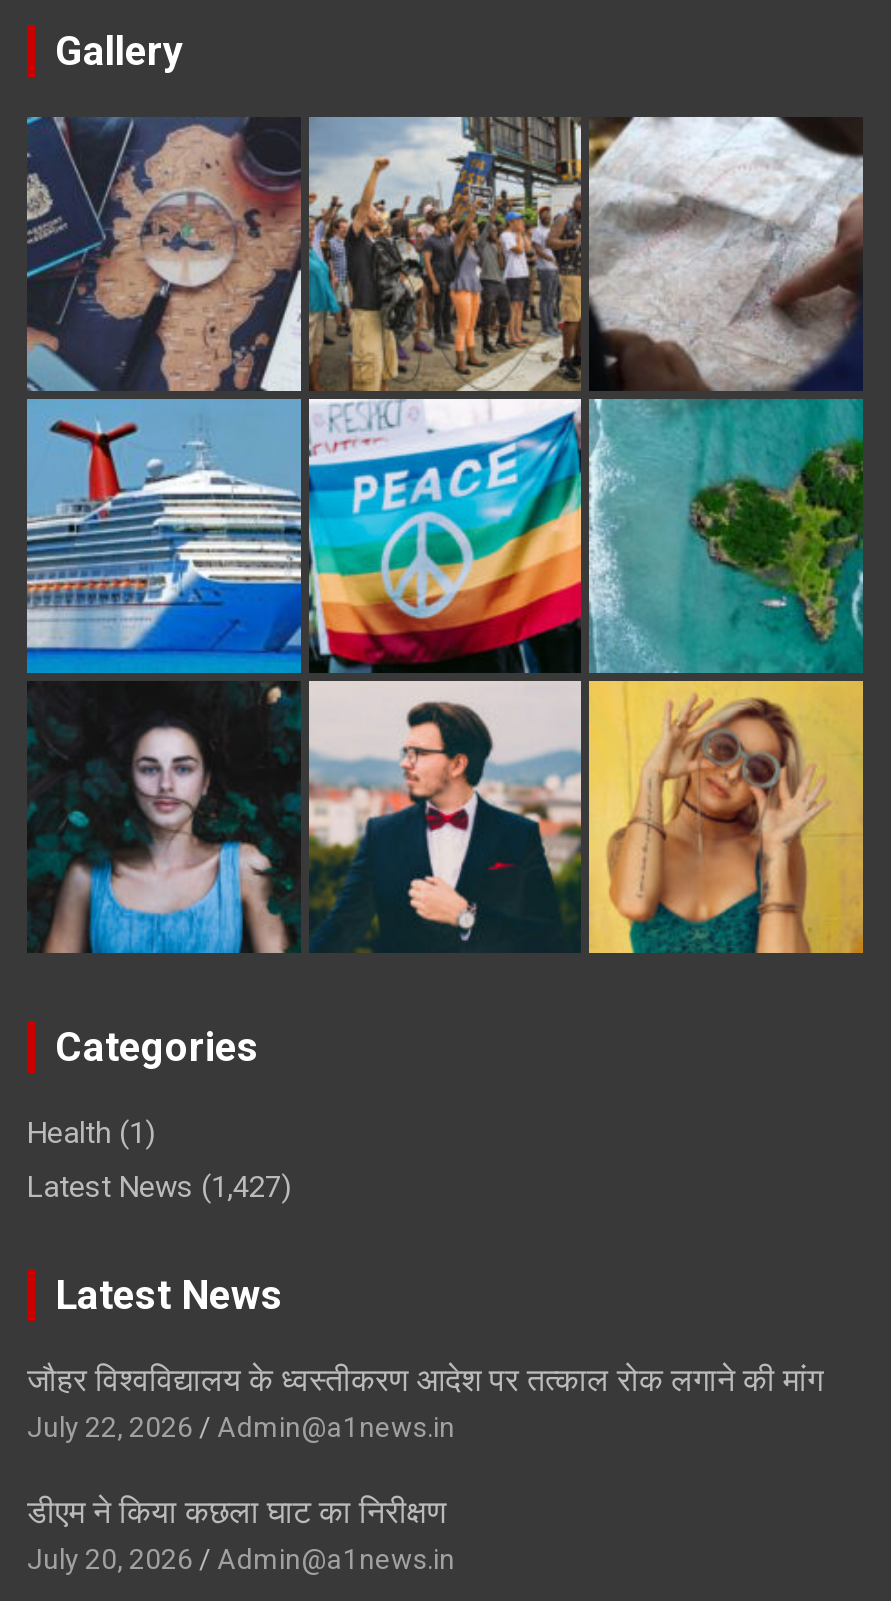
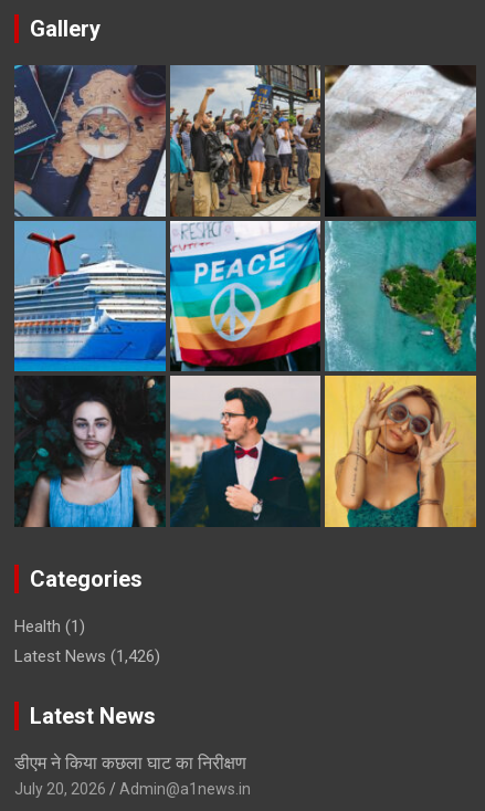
[27,1170,291,1206] Latest News (1,427) -> [14,646,160,666] Latest News (1,426)
[27,1362,823,1444] जौहर विश्वविद्यालय के ध्वस्तीकरण आदेश पर तत्काल रोक लगाने की मांग | July 22, 2026 | Admin@a1news.in -> none

